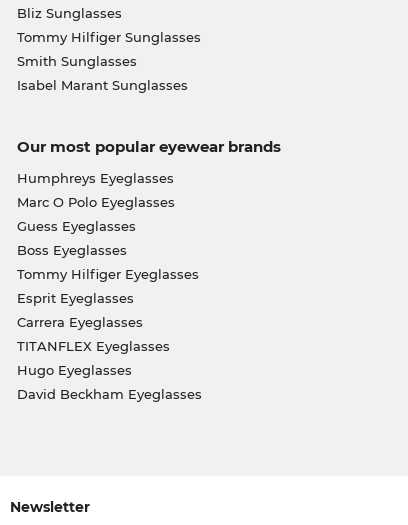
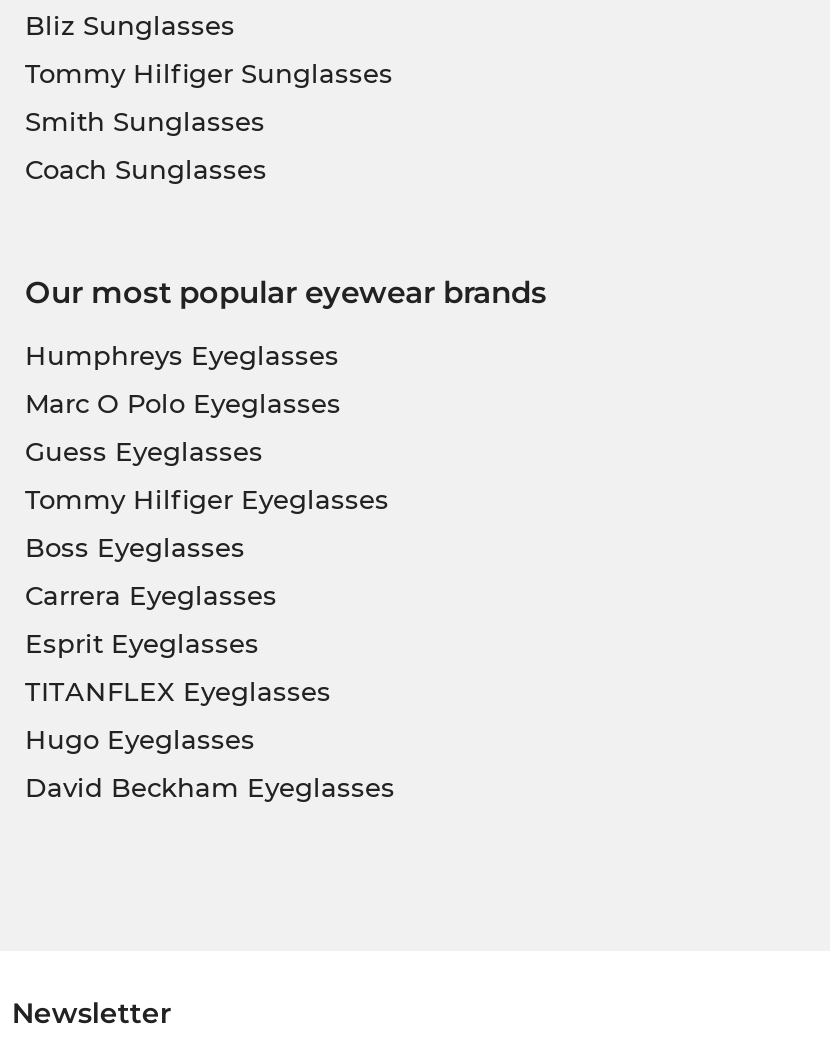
[16,77,187,93] Isabel Marant Sunglasses -> [25,153,267,185] Coach Sunglasses
moved [16,242,126,258] -> [25,531,245,563]: Boss Eyeglasses
moved [16,266,198,282] -> [25,483,389,515]: Tommy Hilfiger Eyeglasses
moved [16,290,133,306] -> [25,627,259,659]: Esprit Eyeglasses
moved [16,314,142,330] -> [25,579,277,611]: Carrera Eyeglasses

